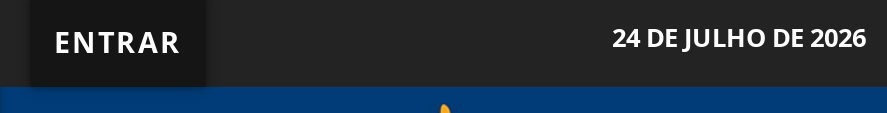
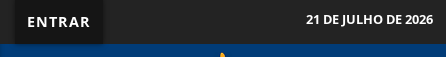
[612,19,866,55] 24 DE JULHO DE 2026 -> [306,10,433,28] 21 DE JULHO DE 2026

